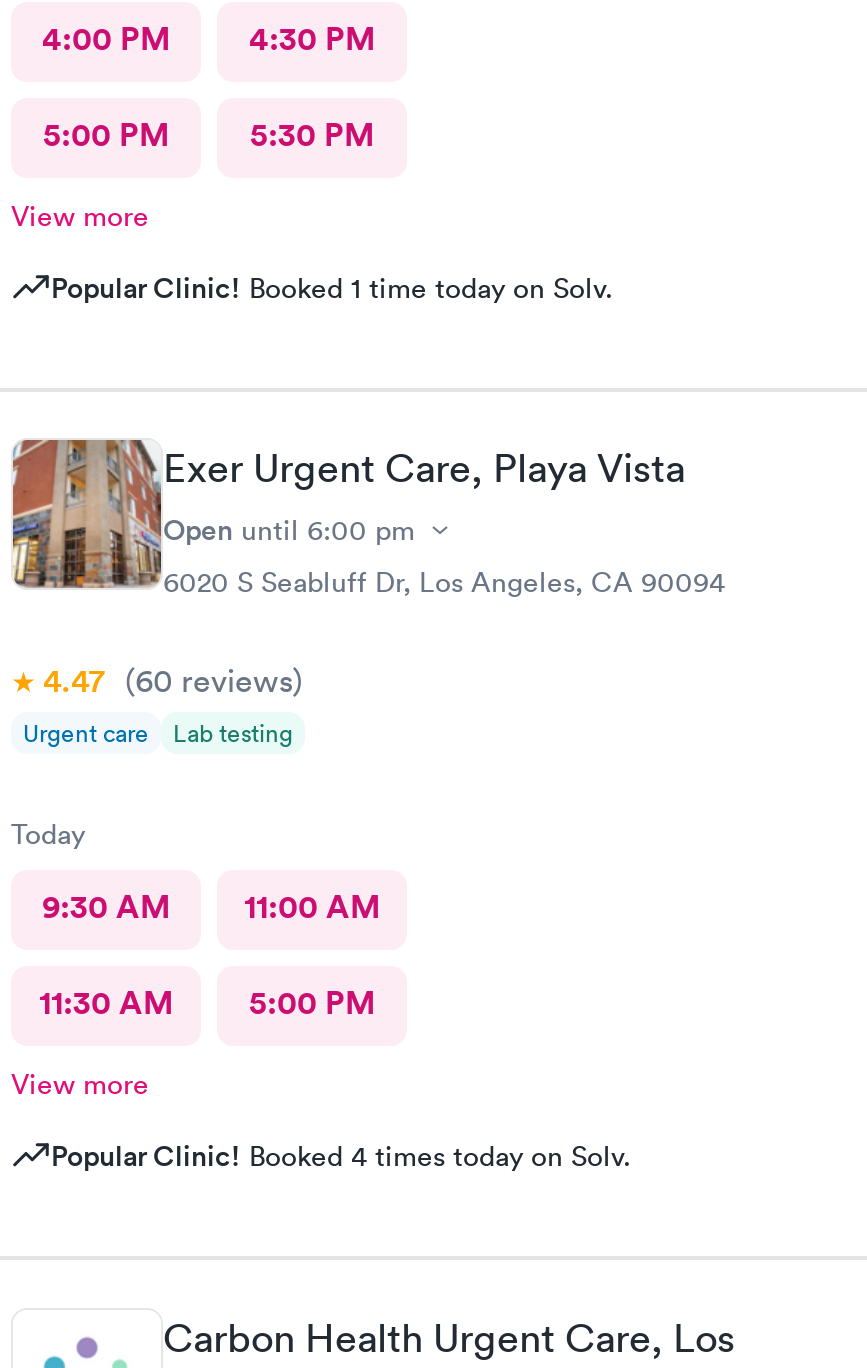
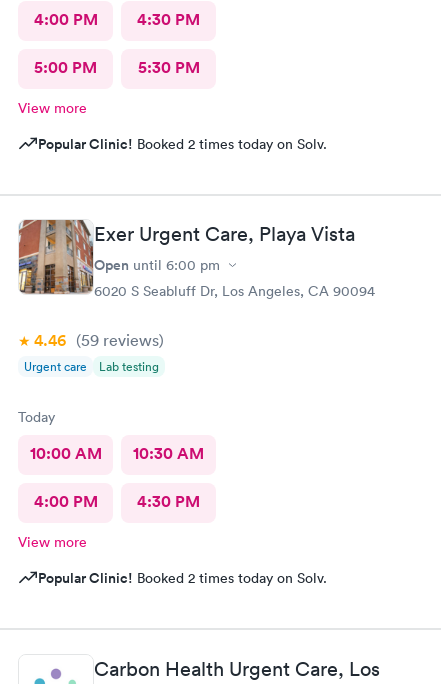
[51,267,613,307] Popular Clinic! Booked 1 time today on Solv. -> [38,133,327,153] Popular Clinic! Booked 2 times today on Solv.
[43,660,303,702] 4.47 (60 reviews) -> [34,330,164,351] 4.46 (59 reviews)
[42,886,380,928] 9:30 AM | 11:00 AM -> [29,443,204,464] 10:00 AM | 10:30 AM
[39,982,375,1024] 11:30 AM | 5:00 PM -> [33,491,200,512] 4:00 PM | 4:30 PM
[51,1136,631,1176] Popular Clinic! Booked 4 times today on Solv. -> [38,568,327,588] Popular Clinic! Booked 2 times today on Solv.

